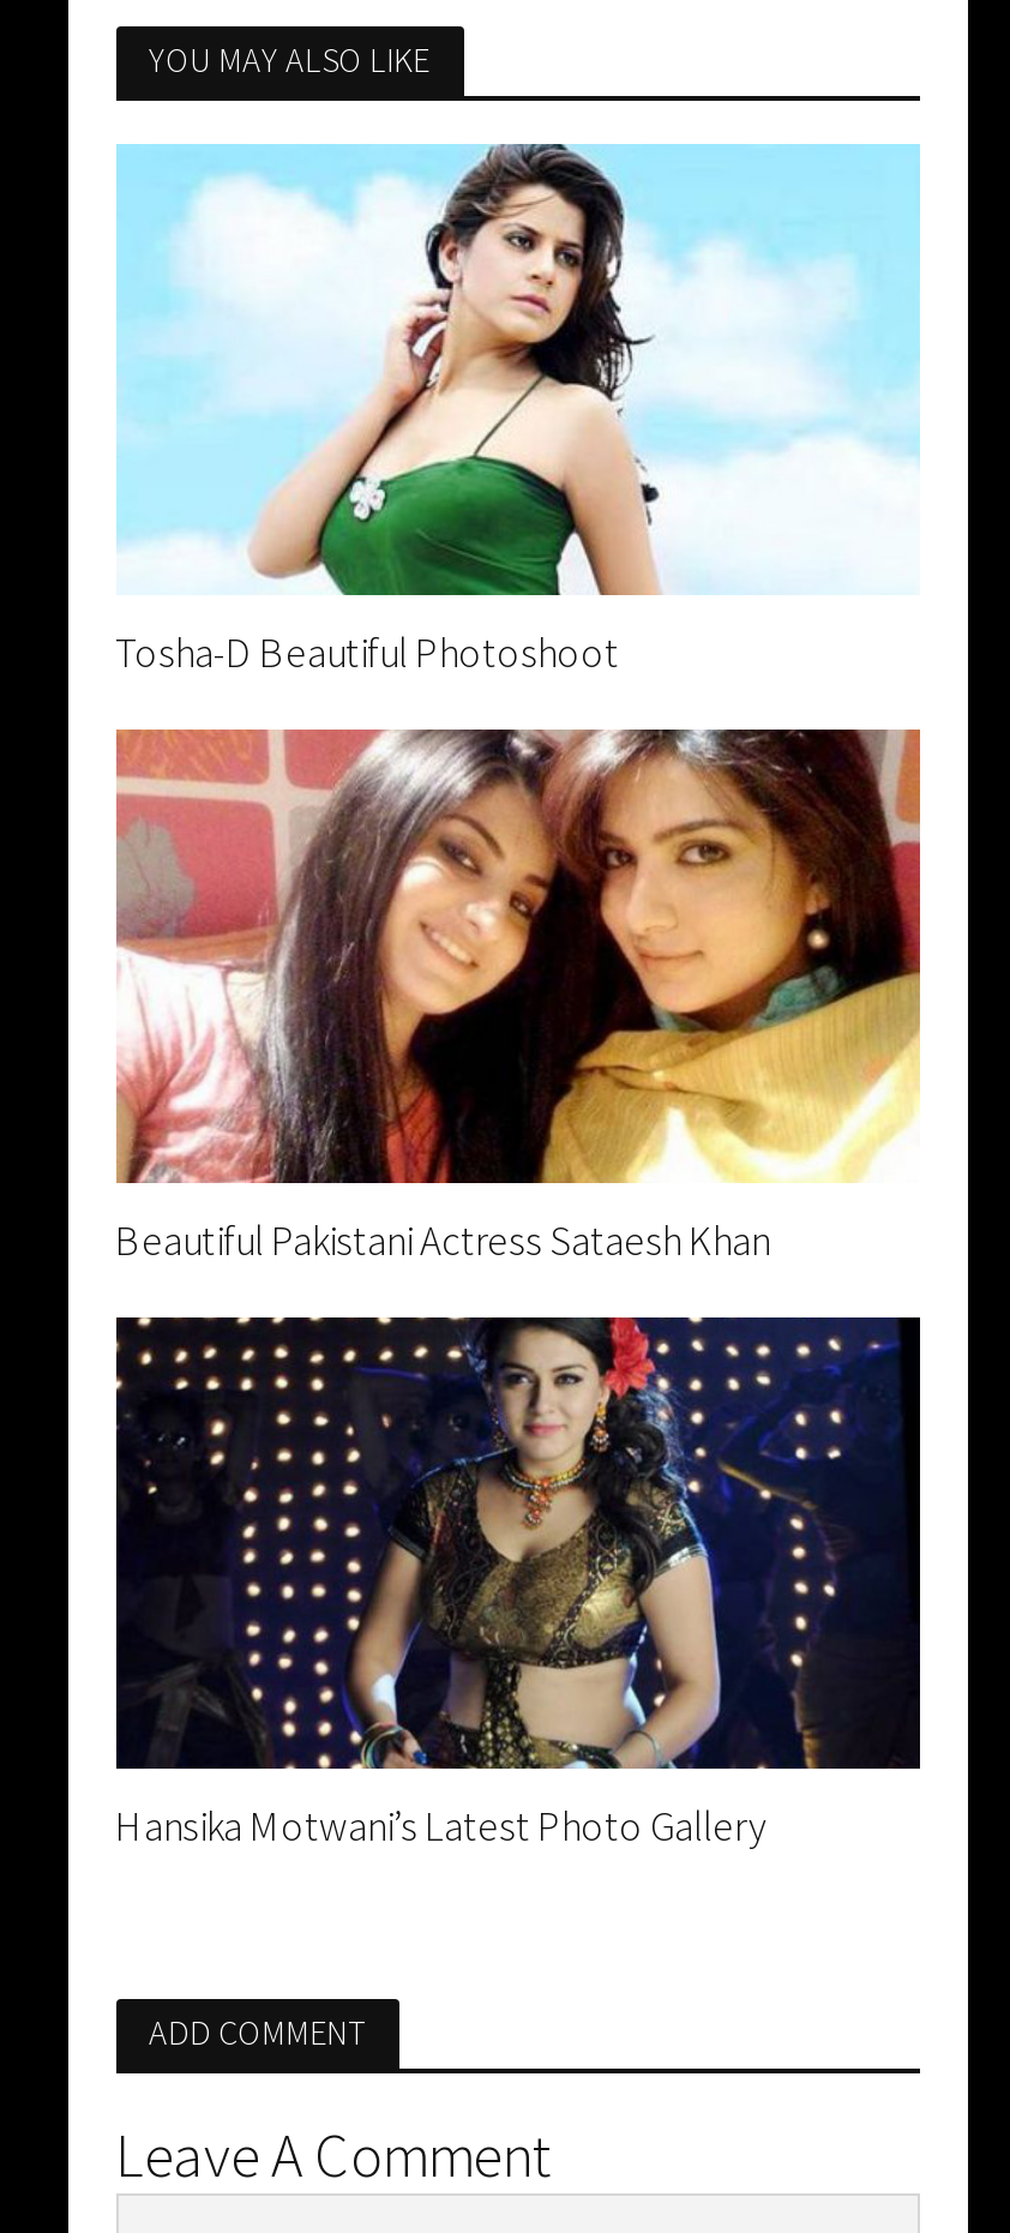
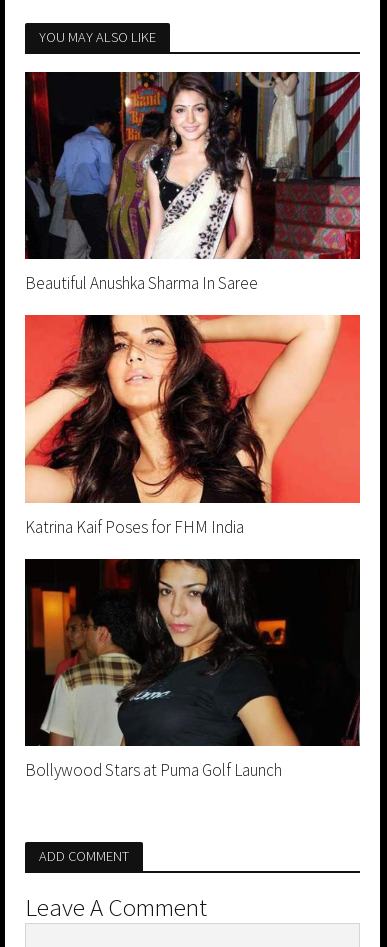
[115,142,920,679] [image] | Tosha-D Beautiful Photoshoot -> [24,71,361,294] [image] | Beautiful Anushka Sharma In Saree
[115,727,922,1266] [image] | Beautiful Pakistani Actress Sataesh Khan -> [24,314,361,538] [image] | Katrina Kaif Poses for FHM India
[114,1315,922,1852] [image] | Hansika Motwani’s Latest Photo Gallery -> [24,558,361,781] [image] | Bollywood Stars at Puma Golf Launch

